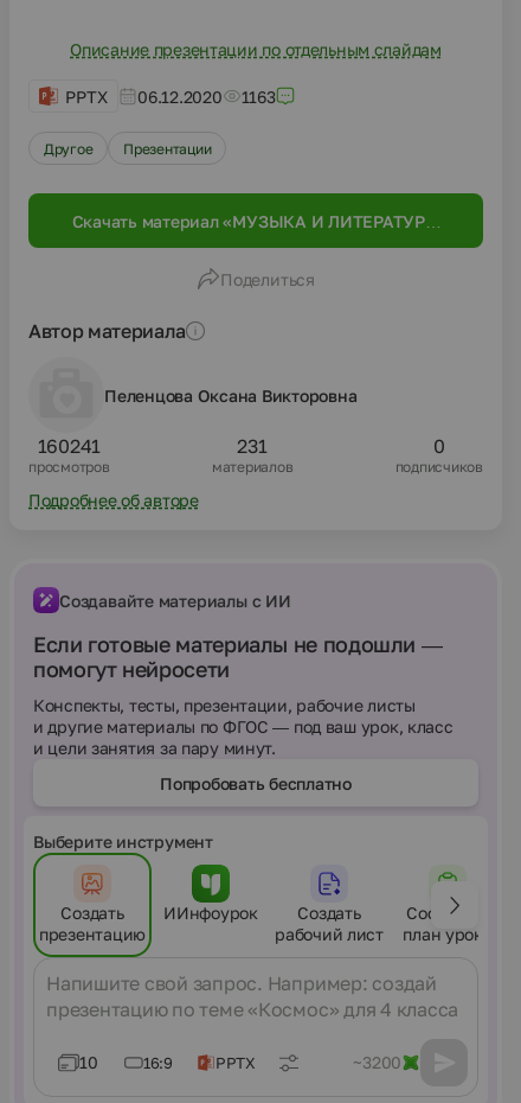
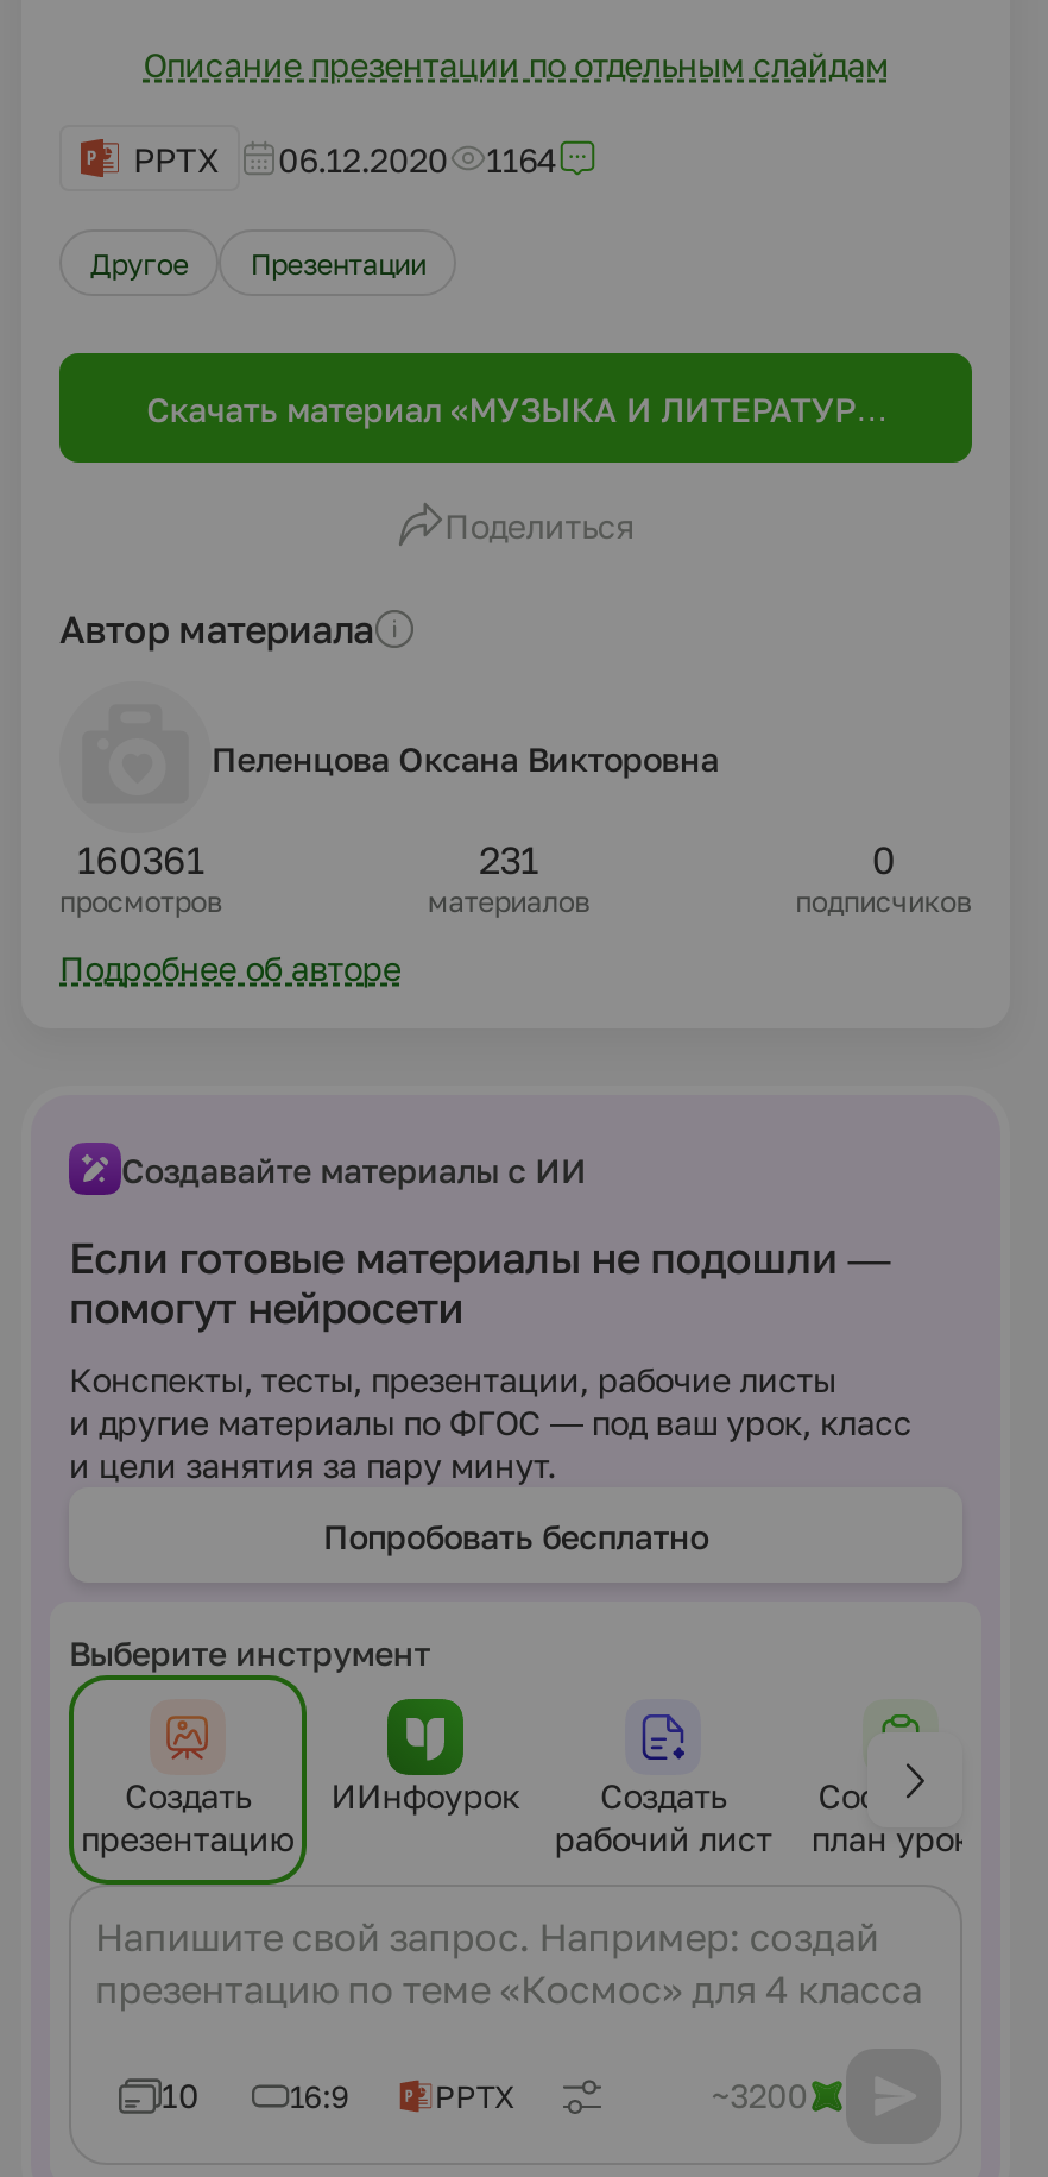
[65,86,276,106] PPTX 06.12.2020 1163 -> [133,138,558,178] PPTX 06.12.2020 1164
[37,434,101,458] 160241 -> [77,836,205,883] 160361

